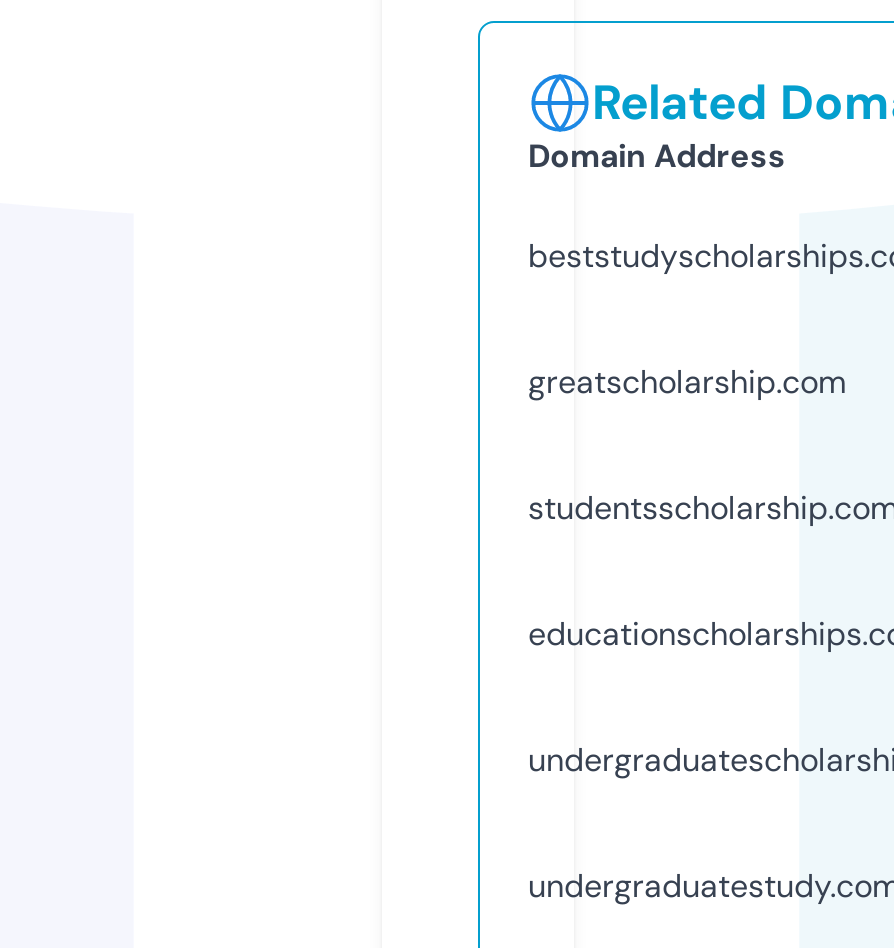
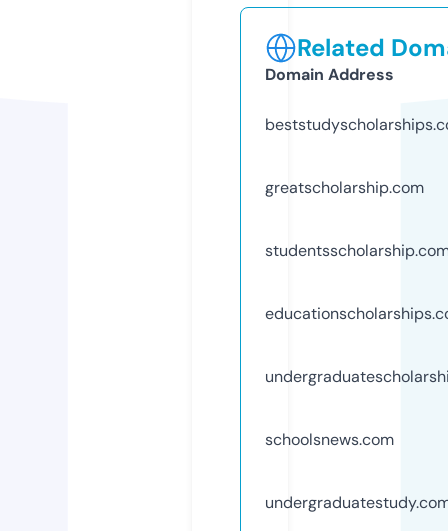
none -> [265,429,394,450] schoolsnews.com

